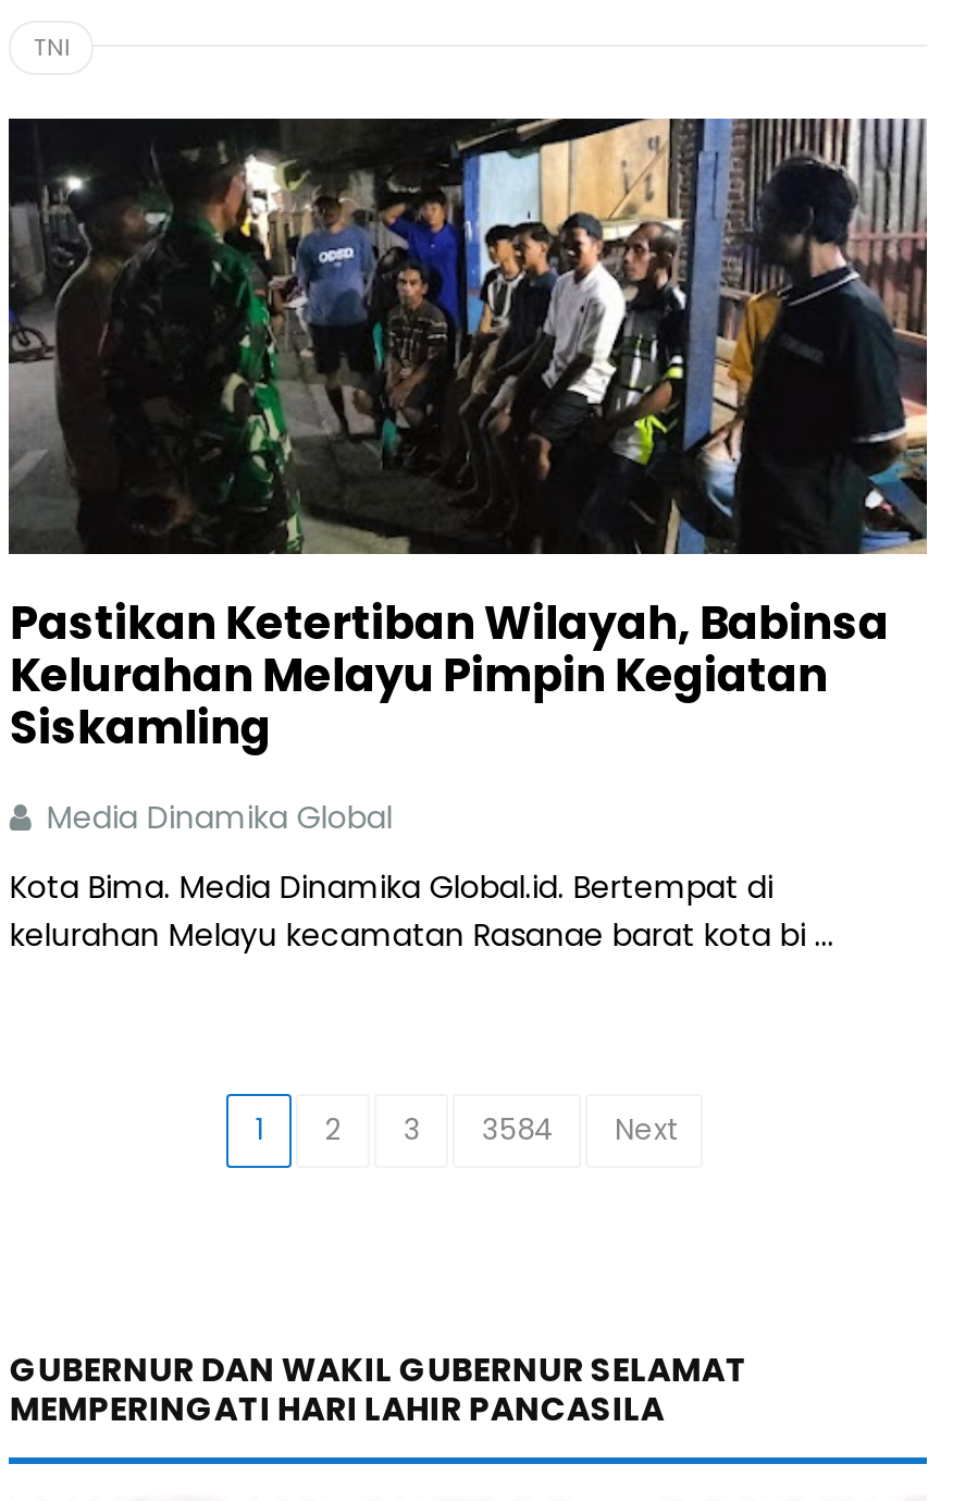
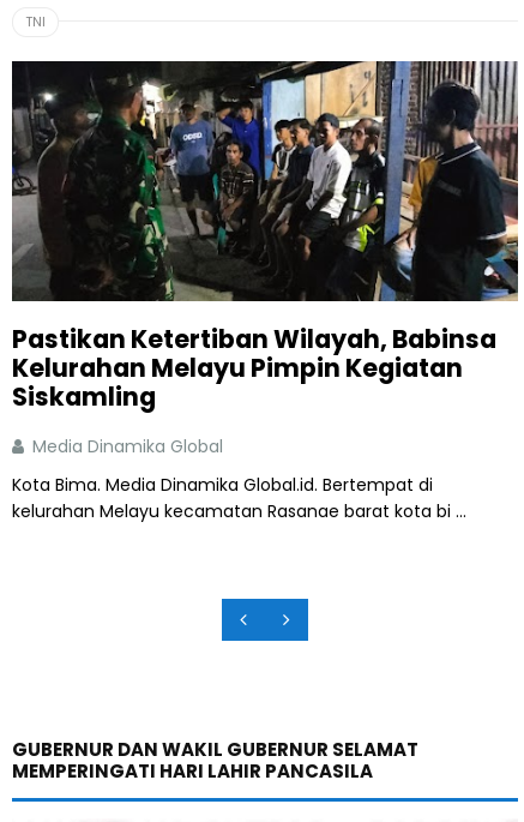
[256,1110,676,1151] 1 | 2 | 3 | 3584 | Next -> none

